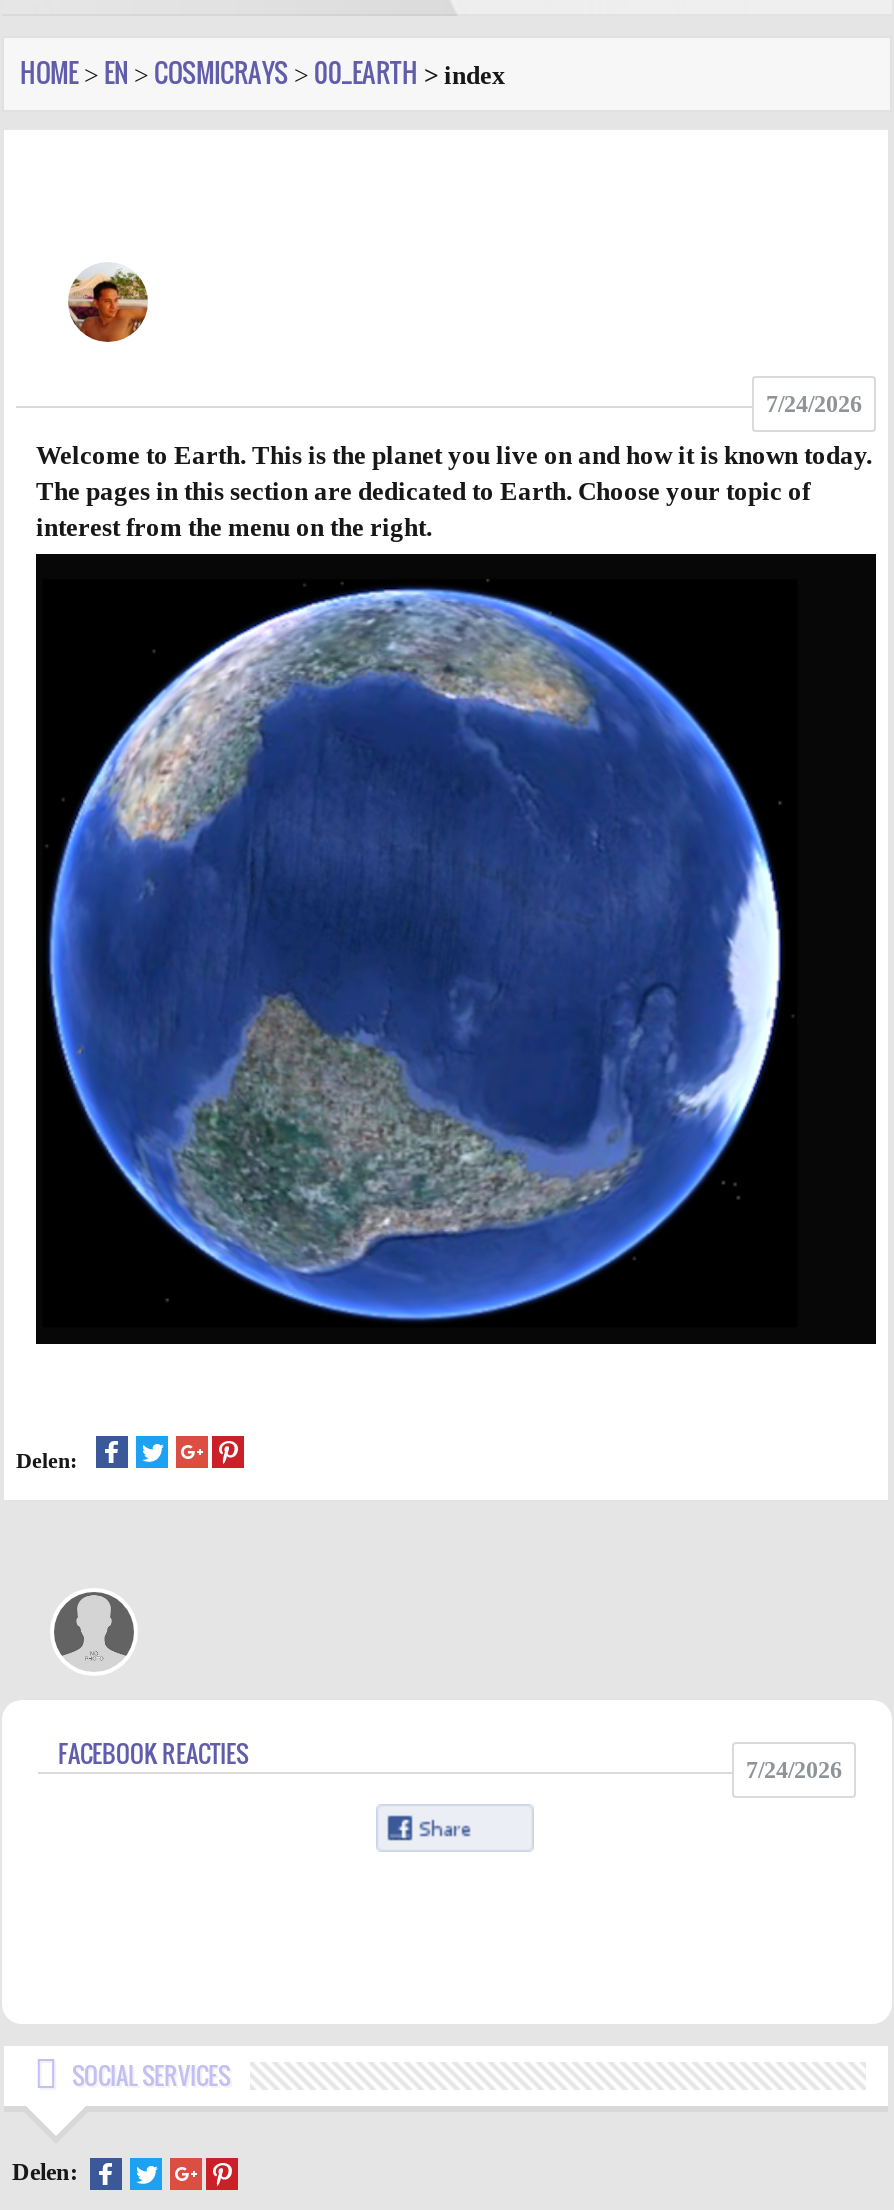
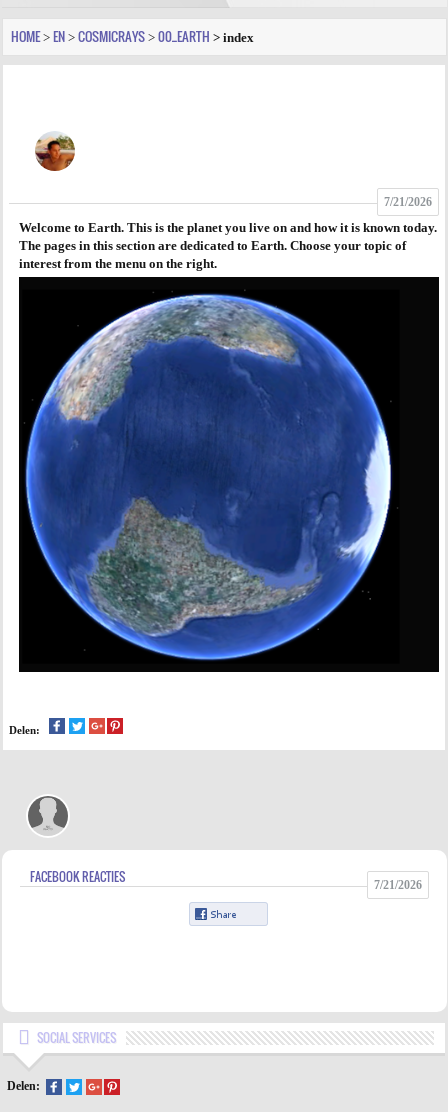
[766,390,862,418] 7/24/2026 -> [384,195,432,209] 7/21/2026
[746,1756,842,1784] 7/24/2026 -> [374,878,422,892] 7/21/2026

